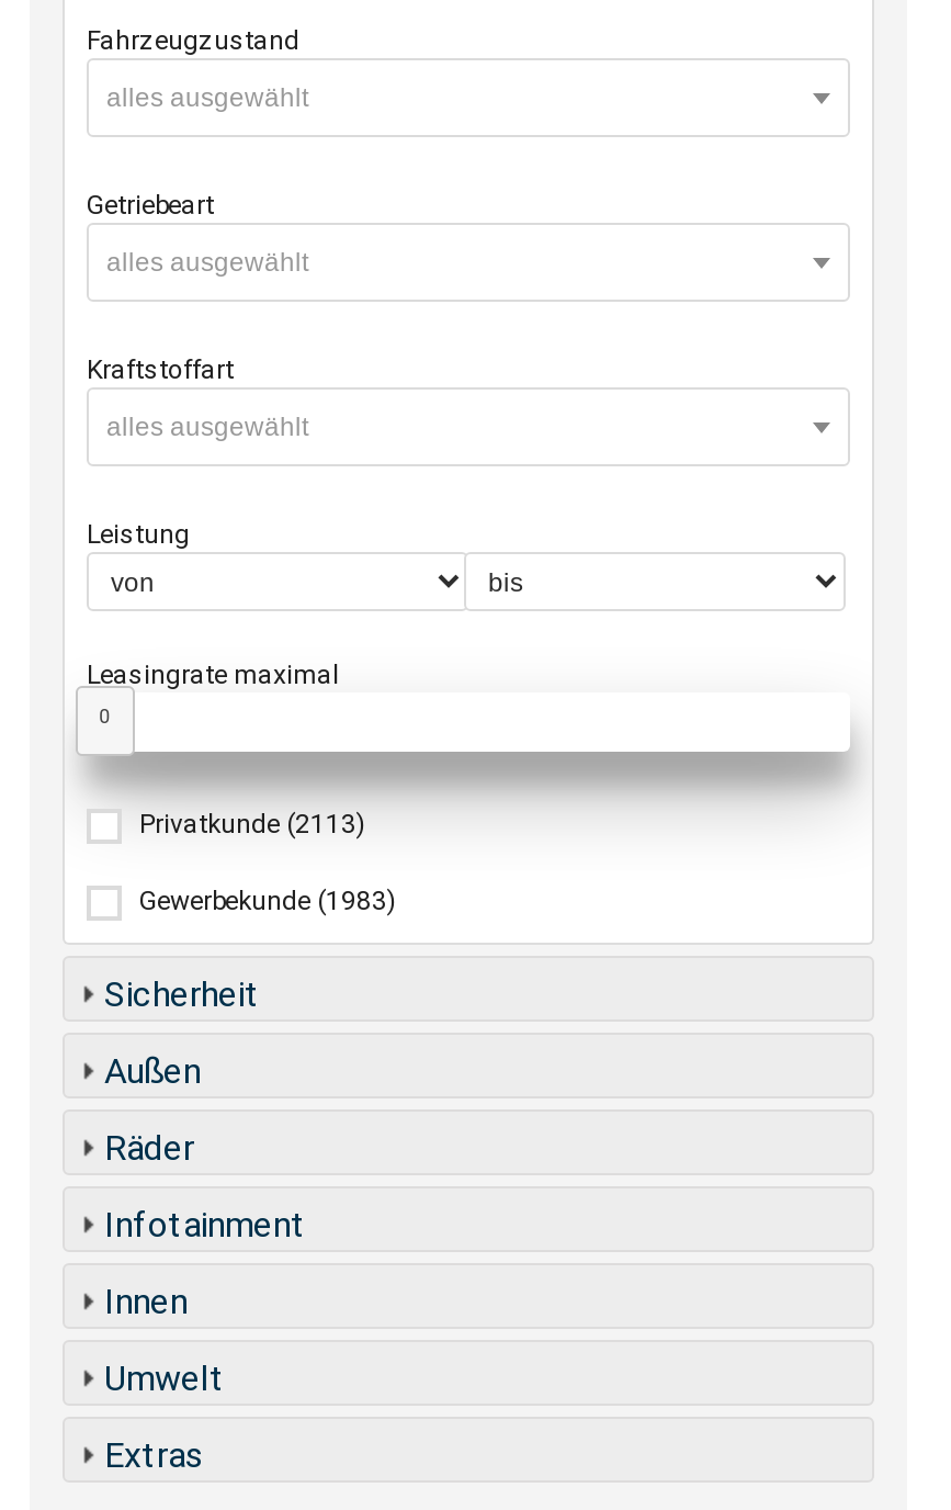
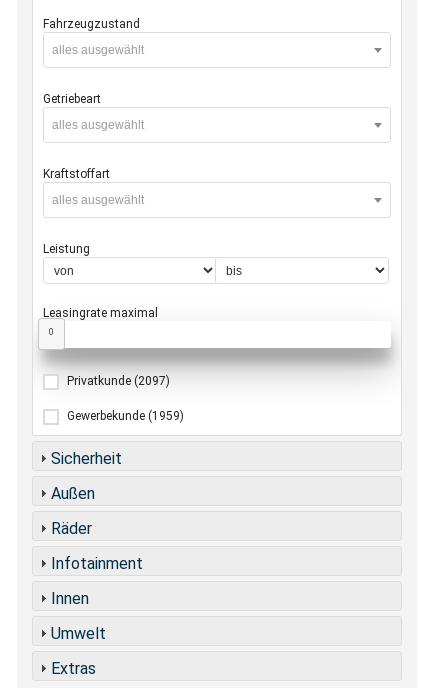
[139,809,365,839] Privatkunde (2113) -> [67,374,170,388] Privatkunde (2097)
[139,886,396,916] Gewerbekunde (1983) -> [67,409,184,423] Gewerbekunde (1959)

